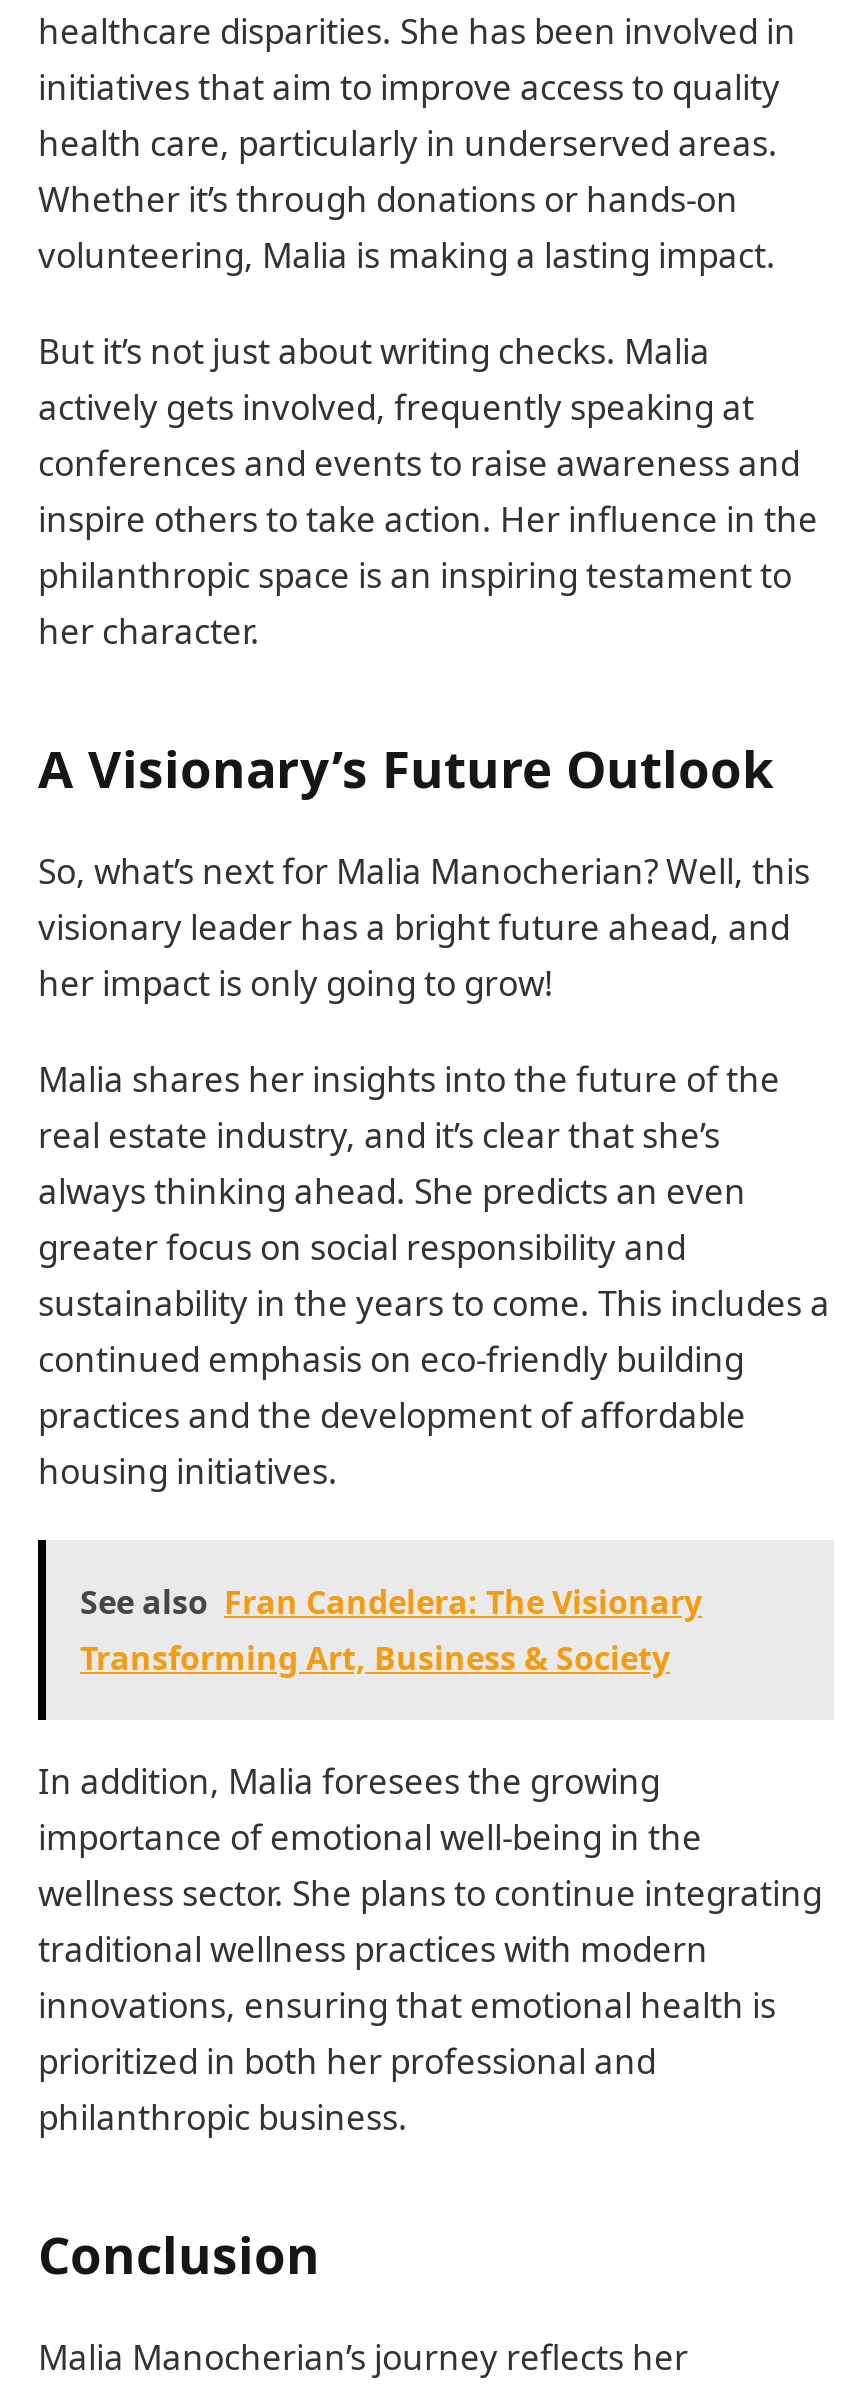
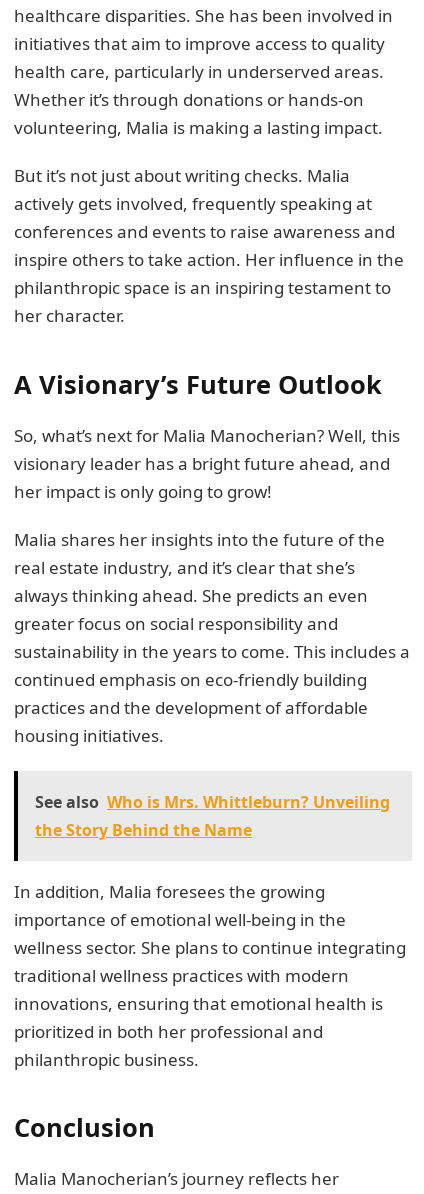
[80,1581,702,1681] See also Fran Candelera: The Visionary | Transforming Art, Business & Society -> [35,790,390,840] See also Who is Mrs. Whittleburn? Unveiling | the Story Behind the Name

